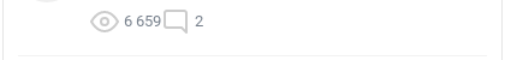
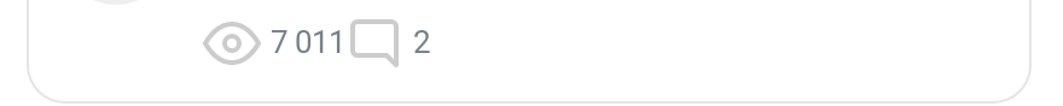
[124,12,203,30] 6 659 2 -> [271,23,430,60] 7 011 2

